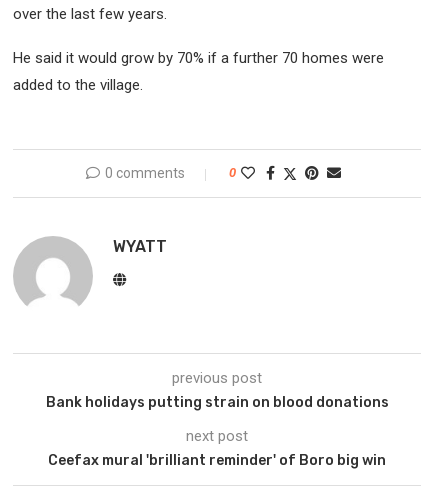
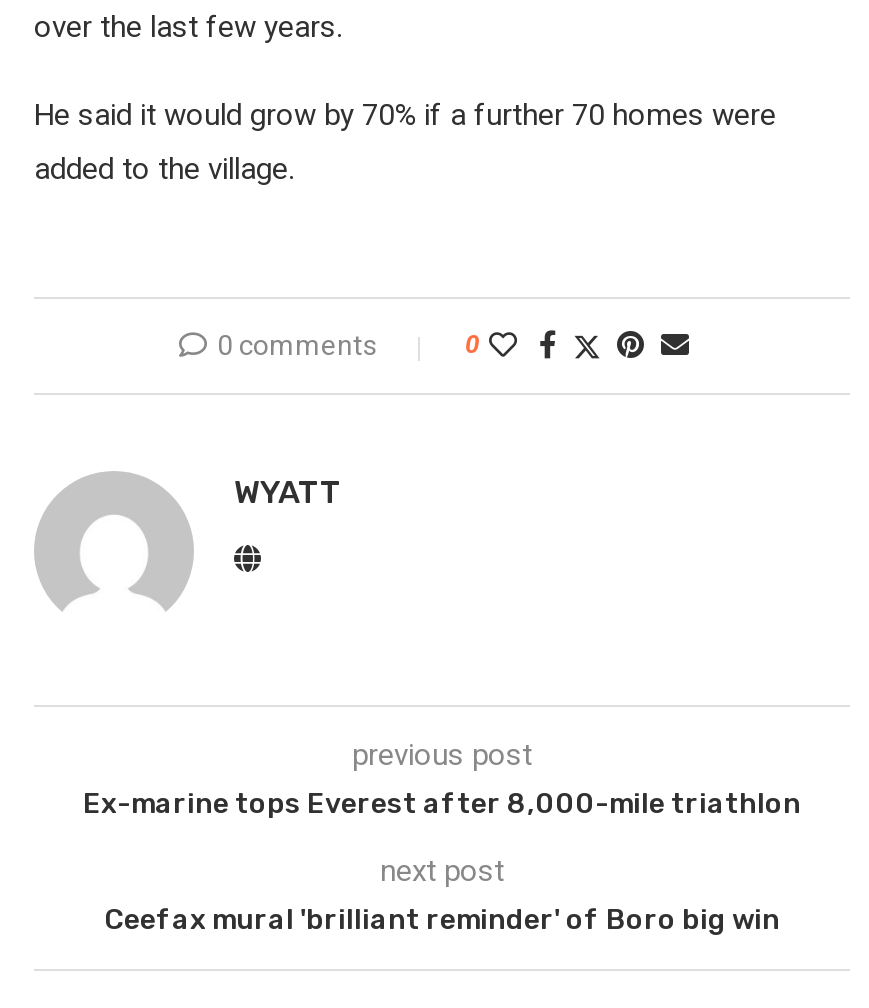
[45,394,388,411] Bank holidays putting strain on blood donations -> [83,788,801,822] Ex-marine tops Everest after 8,000-mile triathlon

